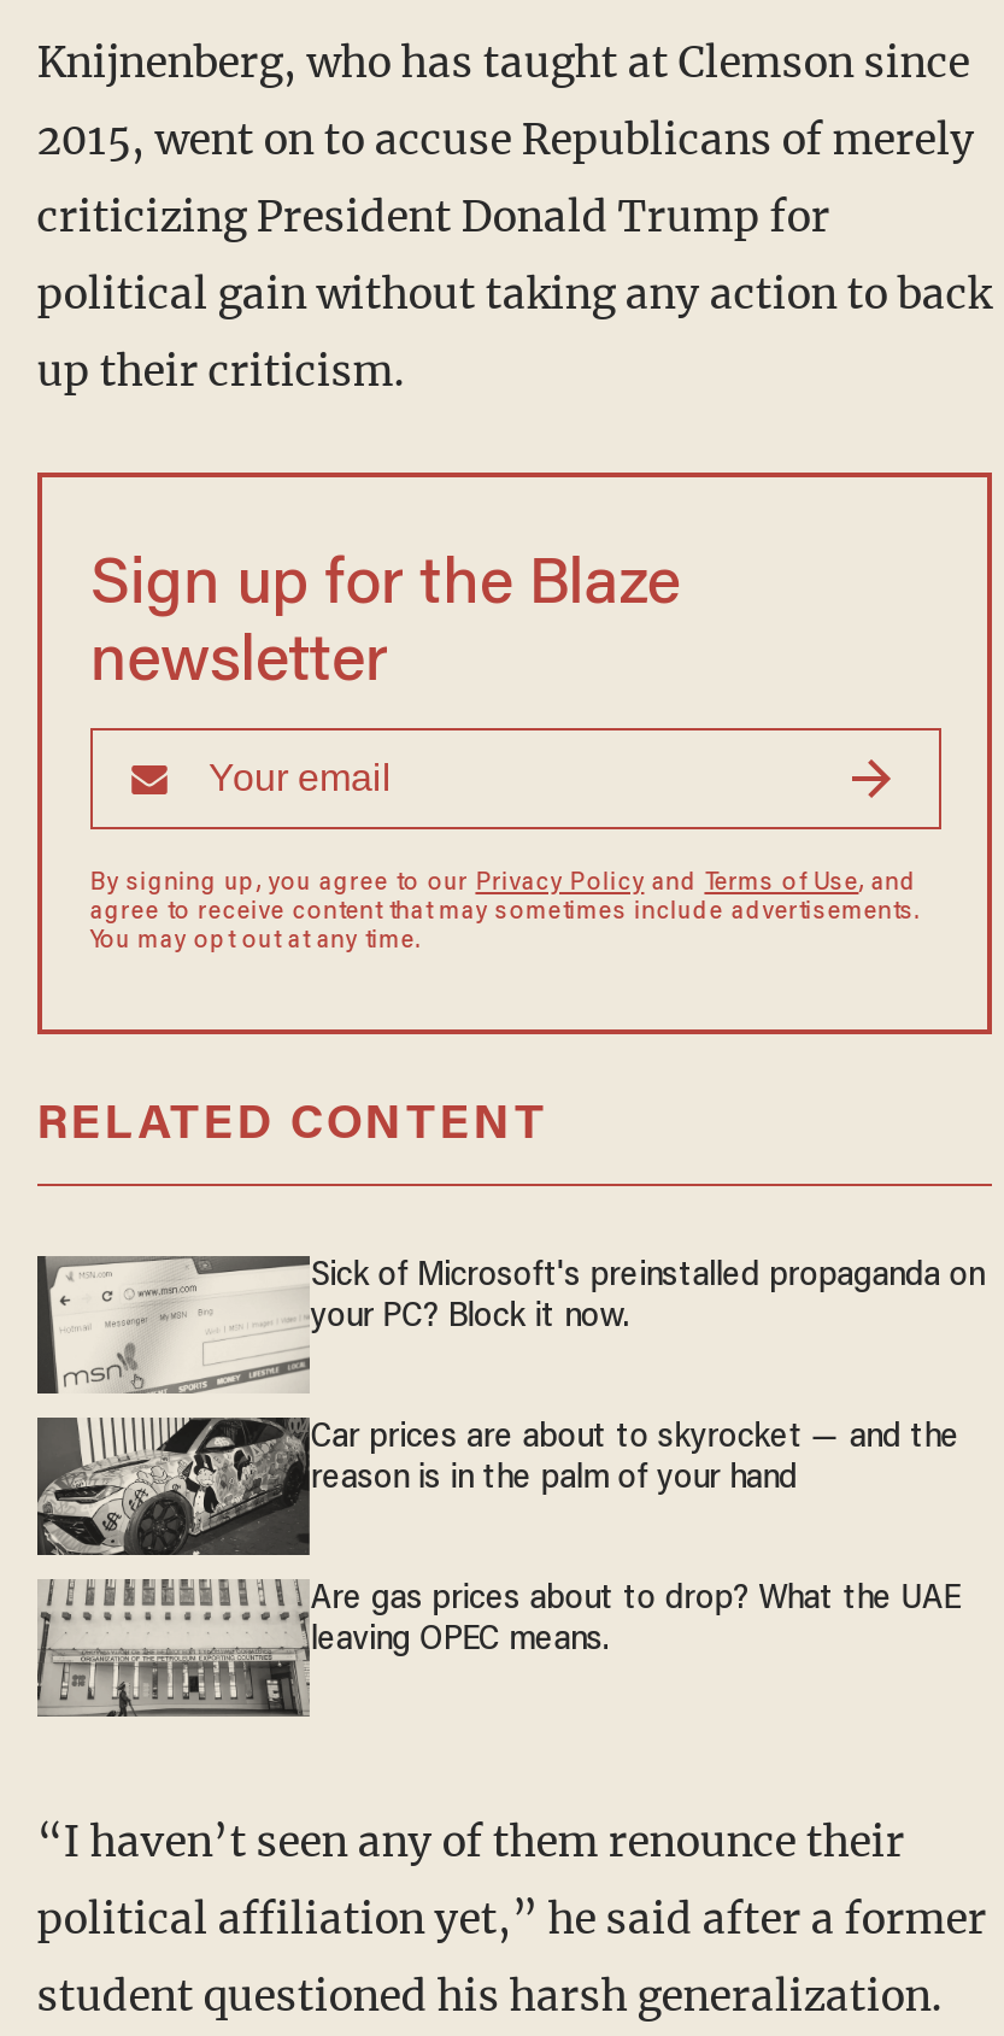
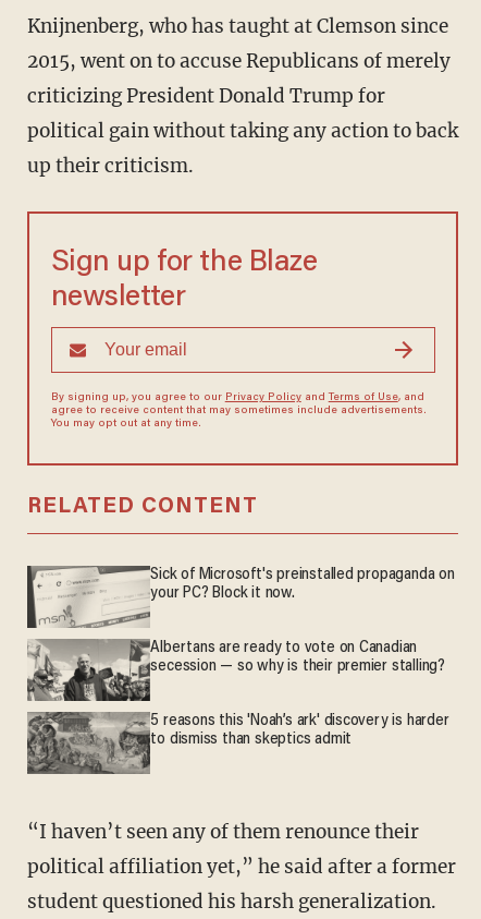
[35,1415,959,1557] [image] | Car prices are about to skyrocket — and the | reason is in the palm of your hand -> [26,639,445,702] [image] | Albertans are ready to vote on Canadian | secession — so why is their premier stalling?
[37,1579,960,1717] [image] | Are gas prices about to drop? What the UAE | leaving OPEC means. -> [26,712,449,774] [image] | 5 reasons this 'Noah’s ark' discovery is harder | to dismiss than skeptics admit

